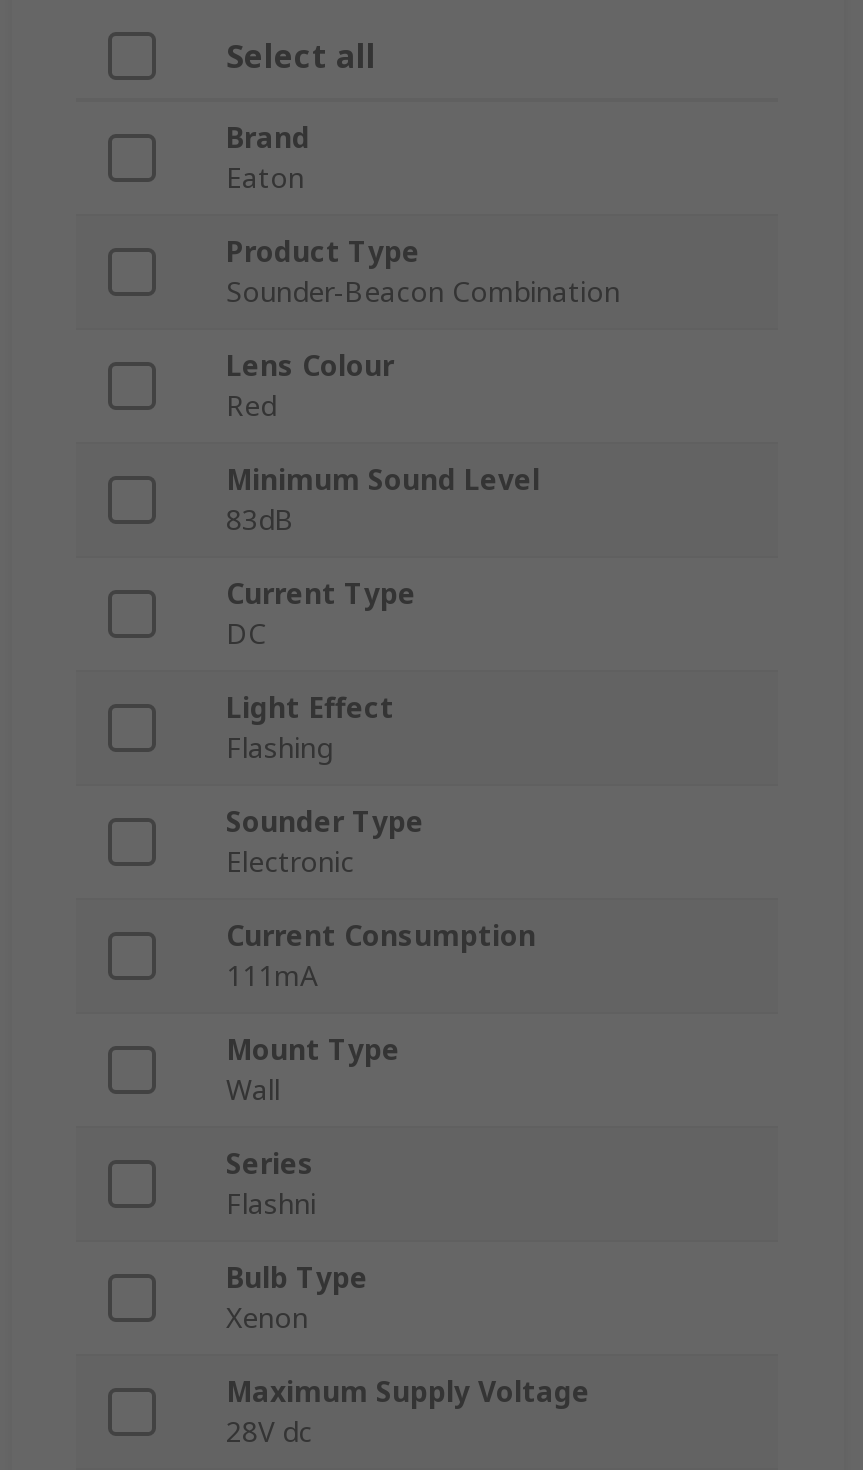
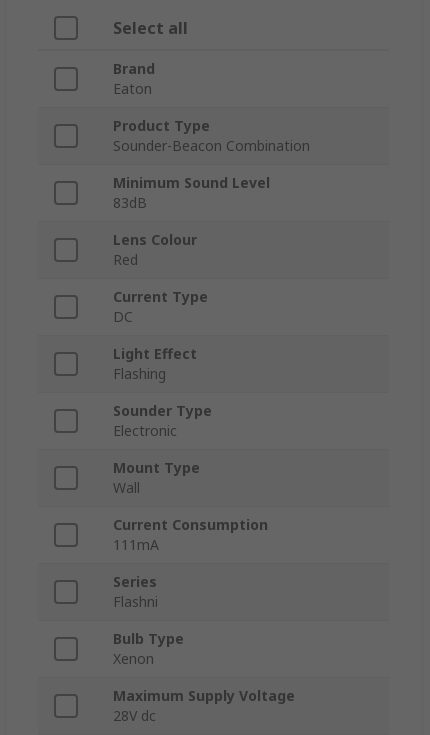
moved [226,347,394,425] -> [113,230,197,269]: Lens Colour | Red
moved [226,461,540,539] -> [113,173,270,212]: Minimum Sound Level | 83dB
moved [226,917,536,995] -> [113,515,268,554]: Current Consumption | 111mA
moved [226,1031,400,1109] -> [113,458,200,497]: Mount Type | Wall

